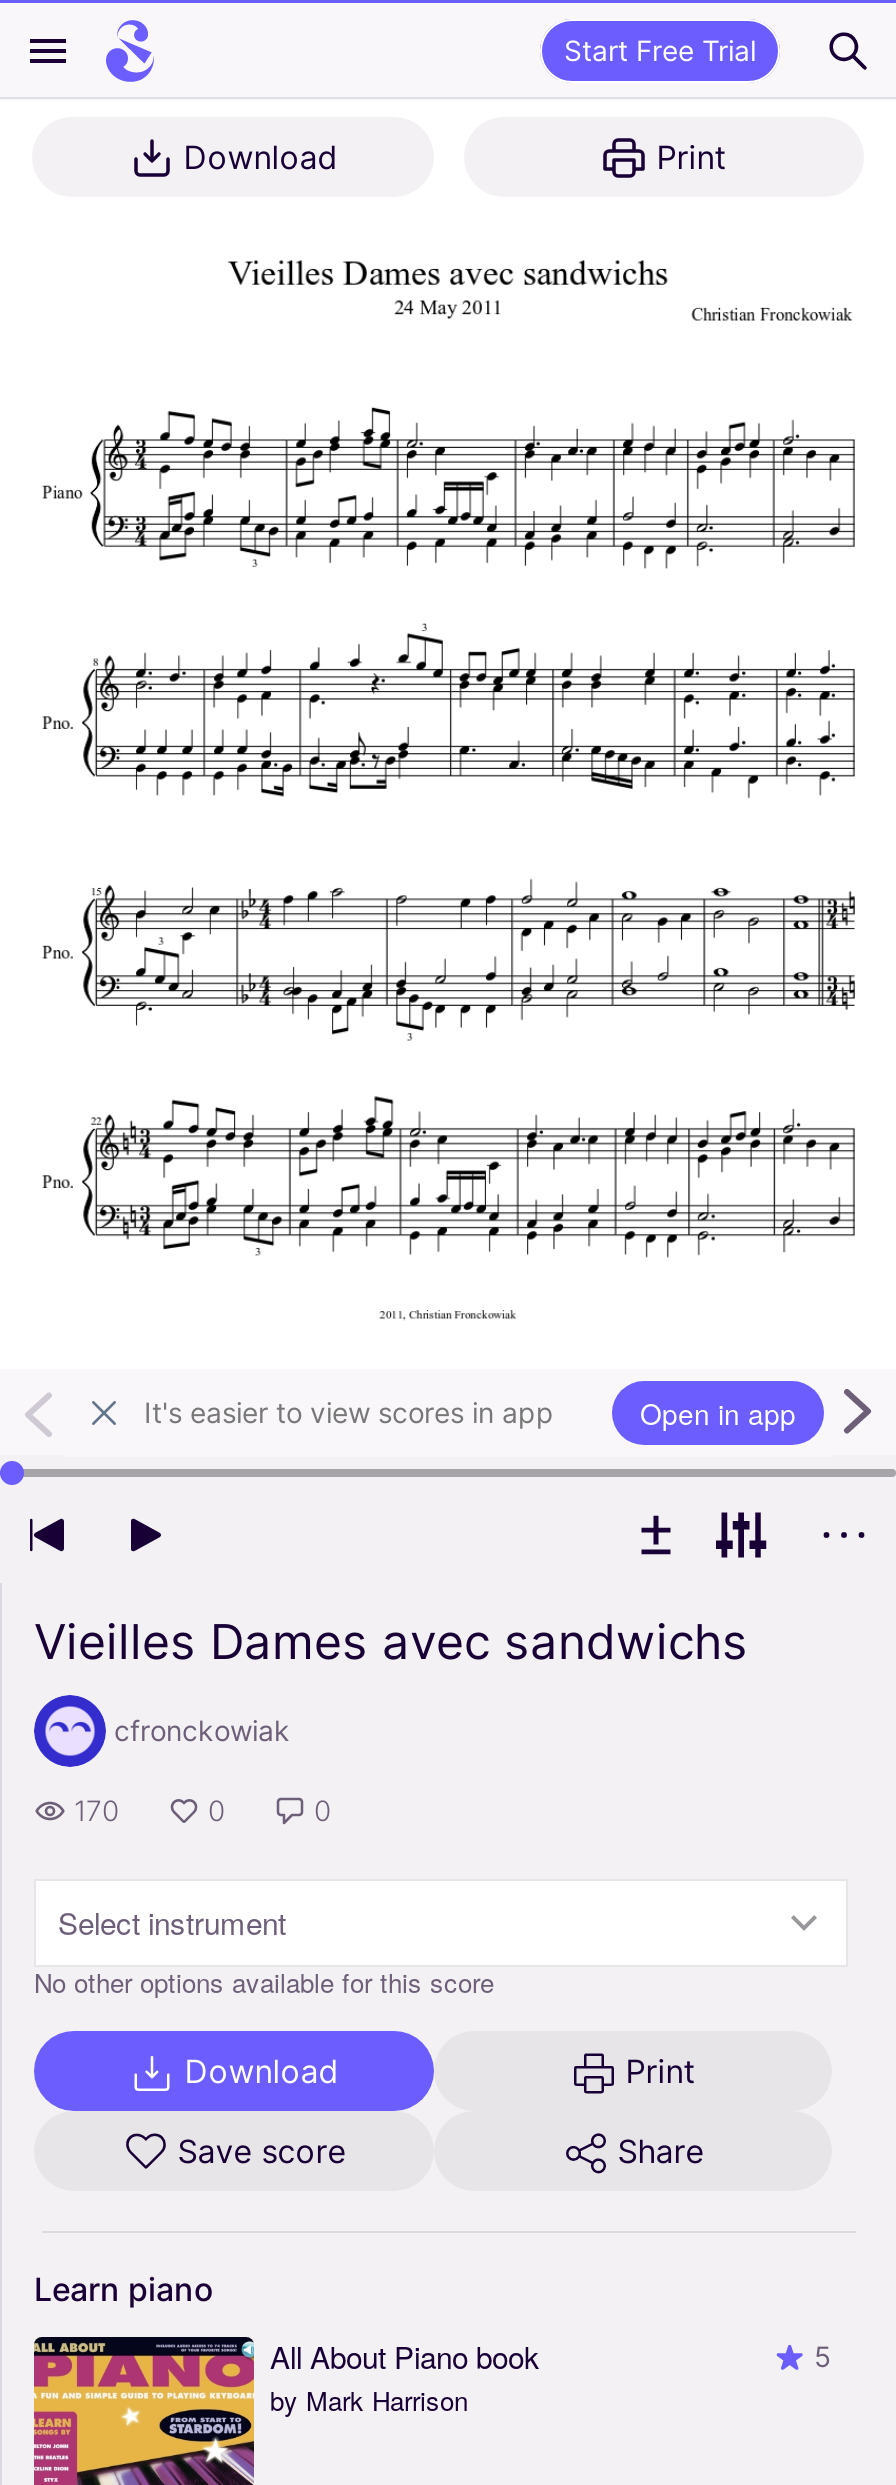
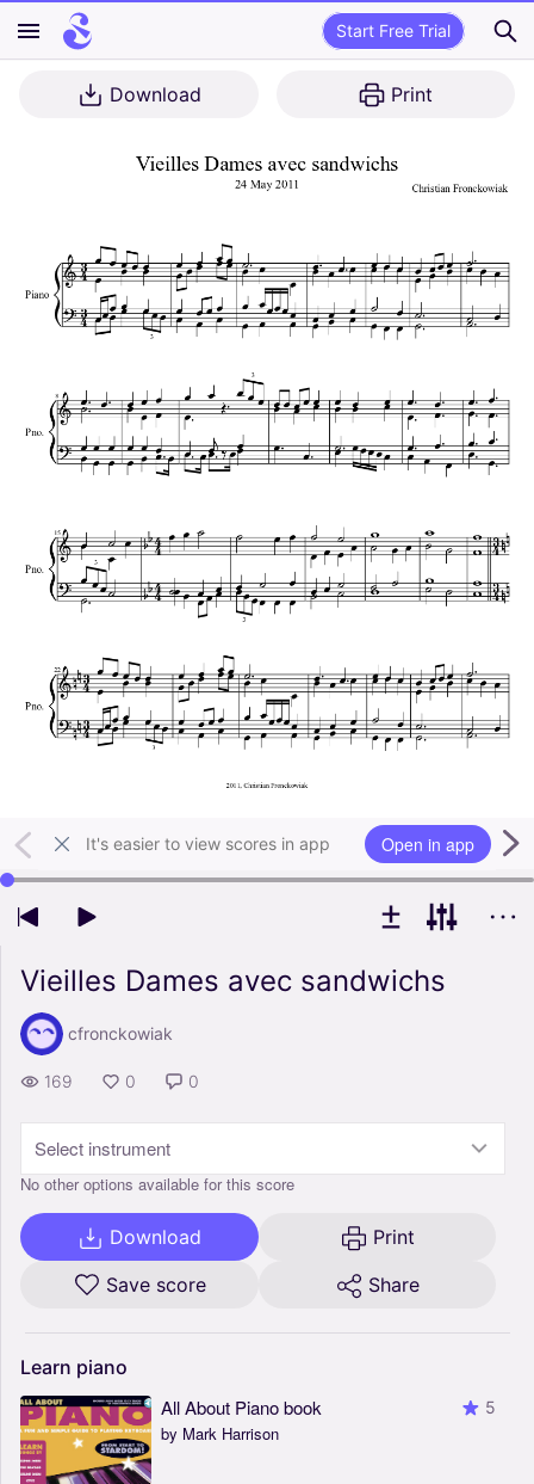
[74,1792,120,1826] 170 -> [44,1070,73,1091] 169

